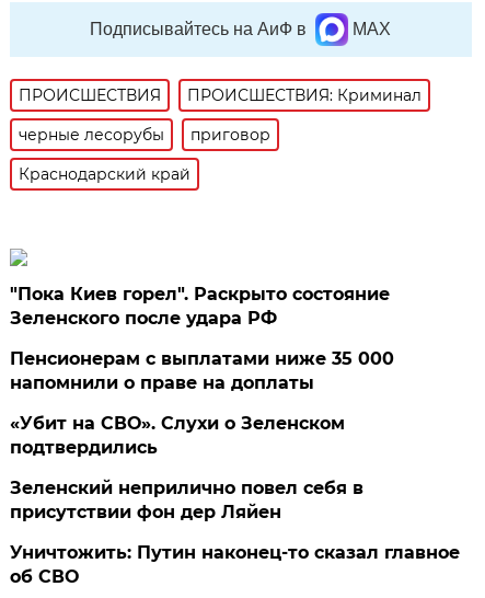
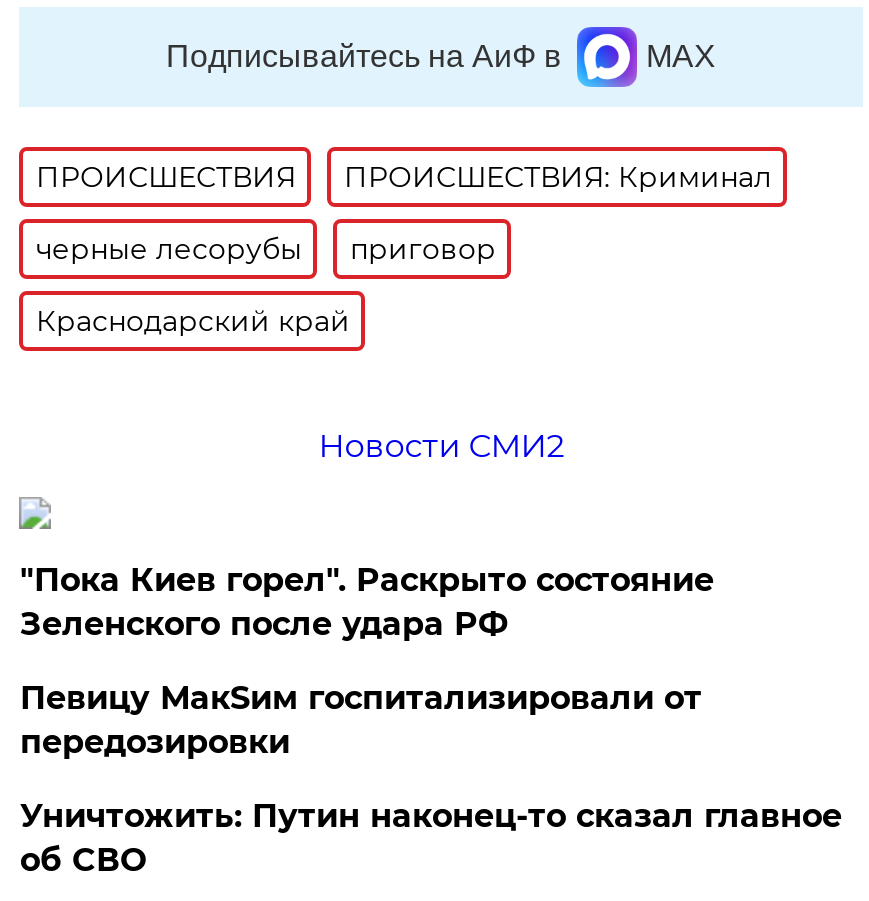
none -> [318,427,564,465] Новости СМИ2
moved [10,284,390,329] -> [20,561,714,643]: "Пока Киев горел". Раскрыто состояние | Зеленского после удара РФ
[10,348,395,522] Пенсионерам с выплатами ниже 35 000 | напомнили о праве на доплаты | «Убит на СВО». Слухи о Зеленском | подтвердились | Зеленский неприлично повел cебя в | присутствии фон дер Ляйен -> [20,679,702,761] Певицу МакSим госпитализировали от | передозировки

